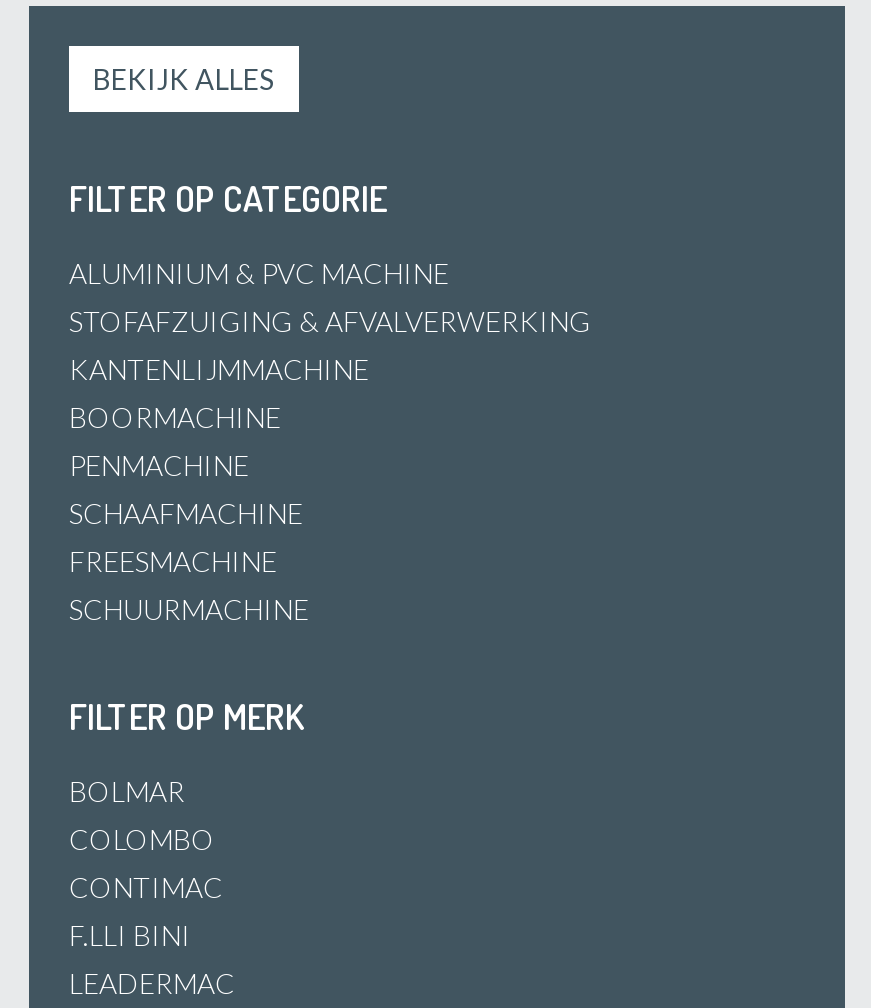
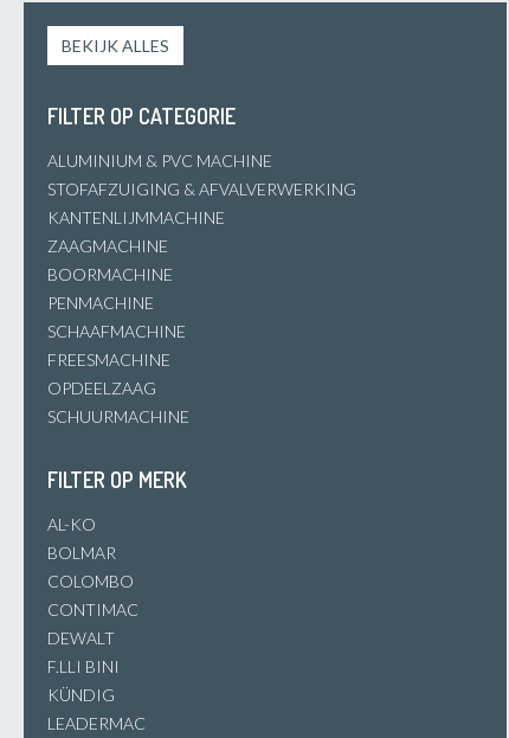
none -> [47,236,168,256] ZAAGMACHINE
none -> [47,378,156,398] OPDEELZAAG
none -> [47,514,96,534] AL-KO
none -> [47,628,115,648] DEWALT
none -> [47,685,115,705] KÜNDIG

